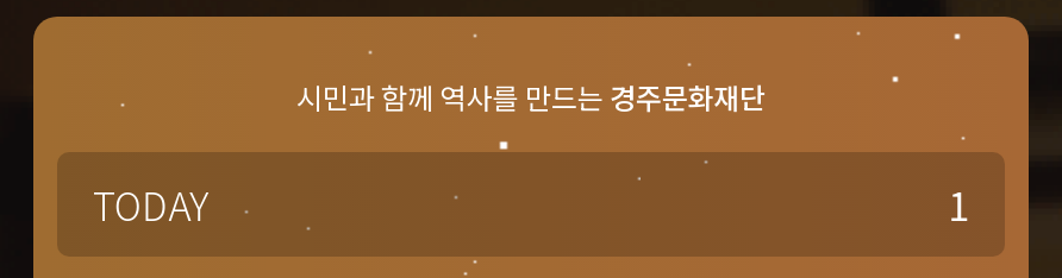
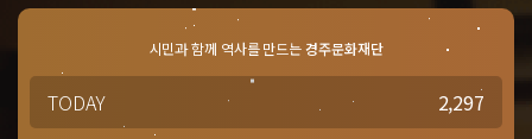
[948,176,969,233] 1 -> [438,88,484,116] 2,297

